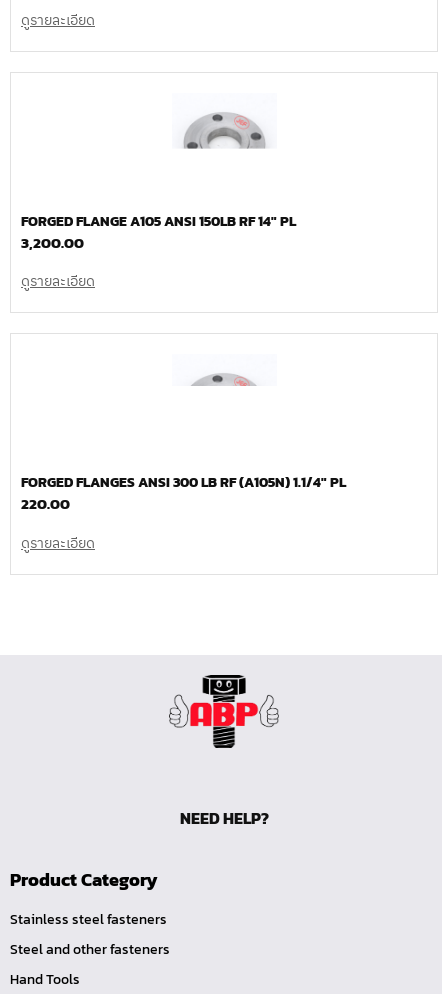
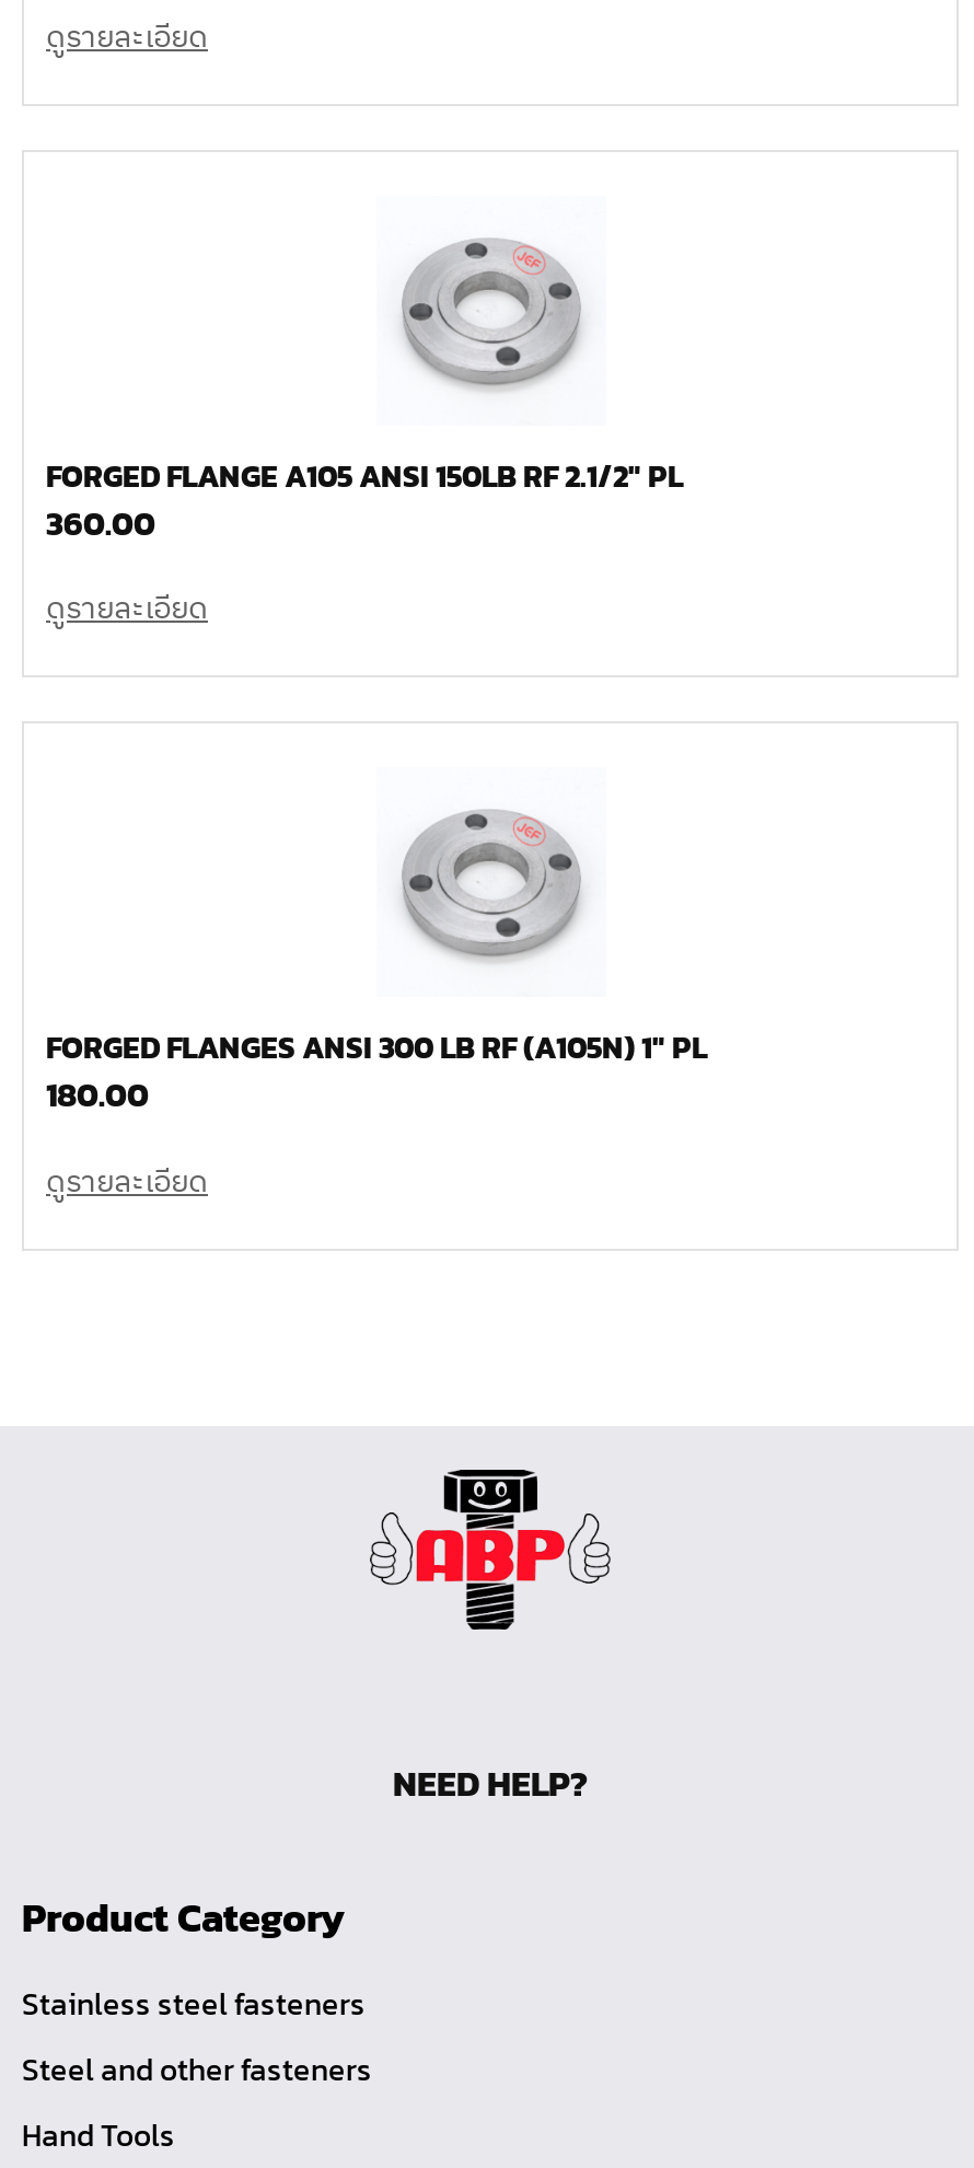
none -> [398,318,584,393] [image]
[21,211,296,232] FORGED FLANGE A105 ANSI 150LB RF 14″ PL -> [46,454,683,500] FORGED FLANGE A105 ANSI 150LB RF 2.1/2″ PL
[21,231,84,254] 3,200.00 -> [46,498,155,548] 360.00
none -> [398,837,584,964] [image]
[21,472,346,493] FORGED FLANGES ANSI 300 LB RF (A105N) 1.1/4″ PL -> [46,1026,707,1072] FORGED FLANGES ANSI 300 LB RF (A105N) 1″ PL
[21,492,70,515] 220.00 -> [46,1070,149,1120] 180.00

